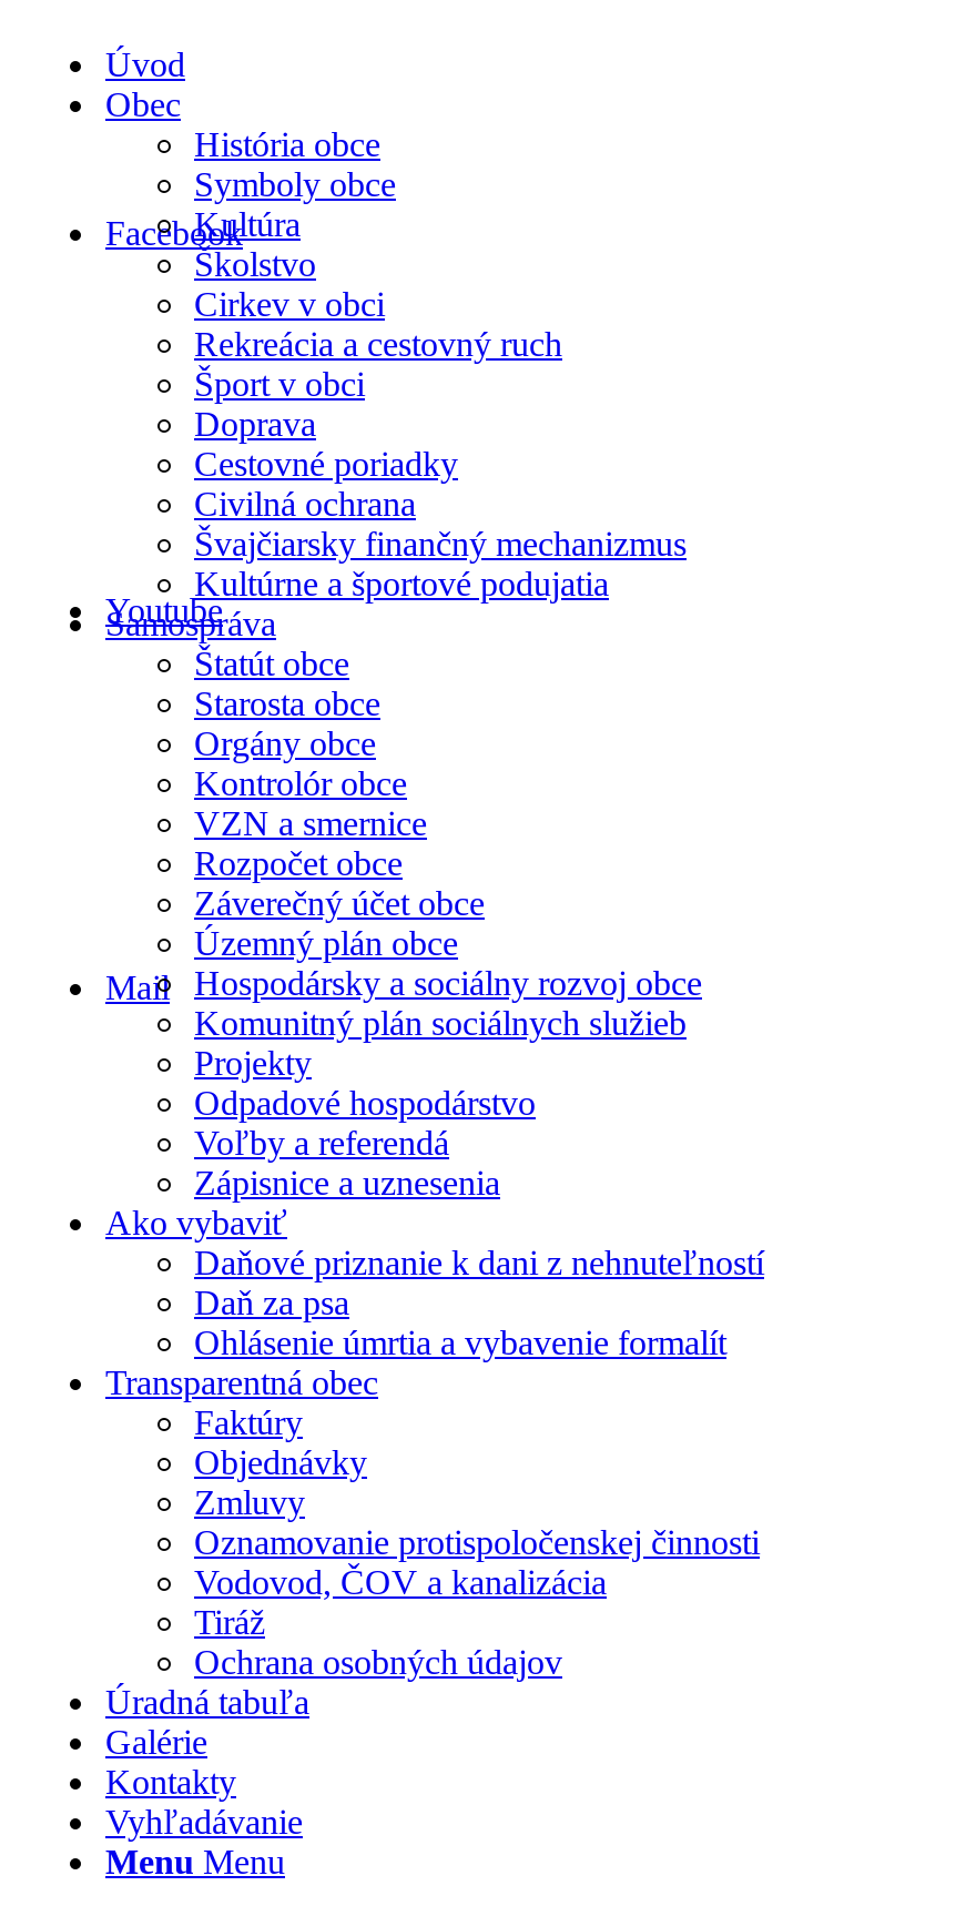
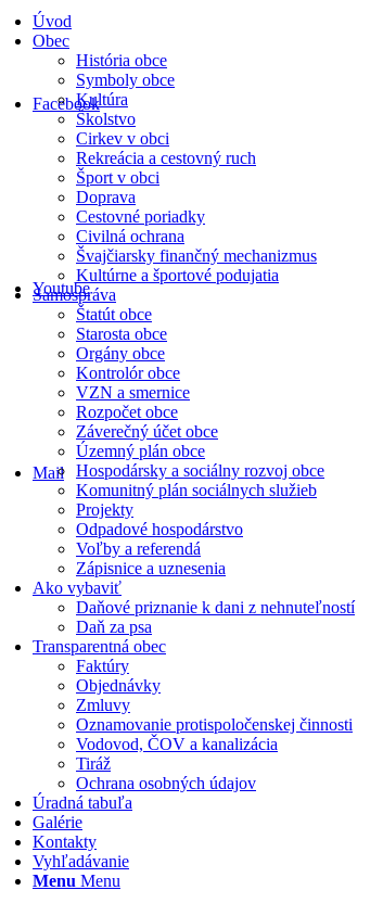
[194,1324,726,1361] Ohlásenie úmrtia a vybavenie formalít -> none

